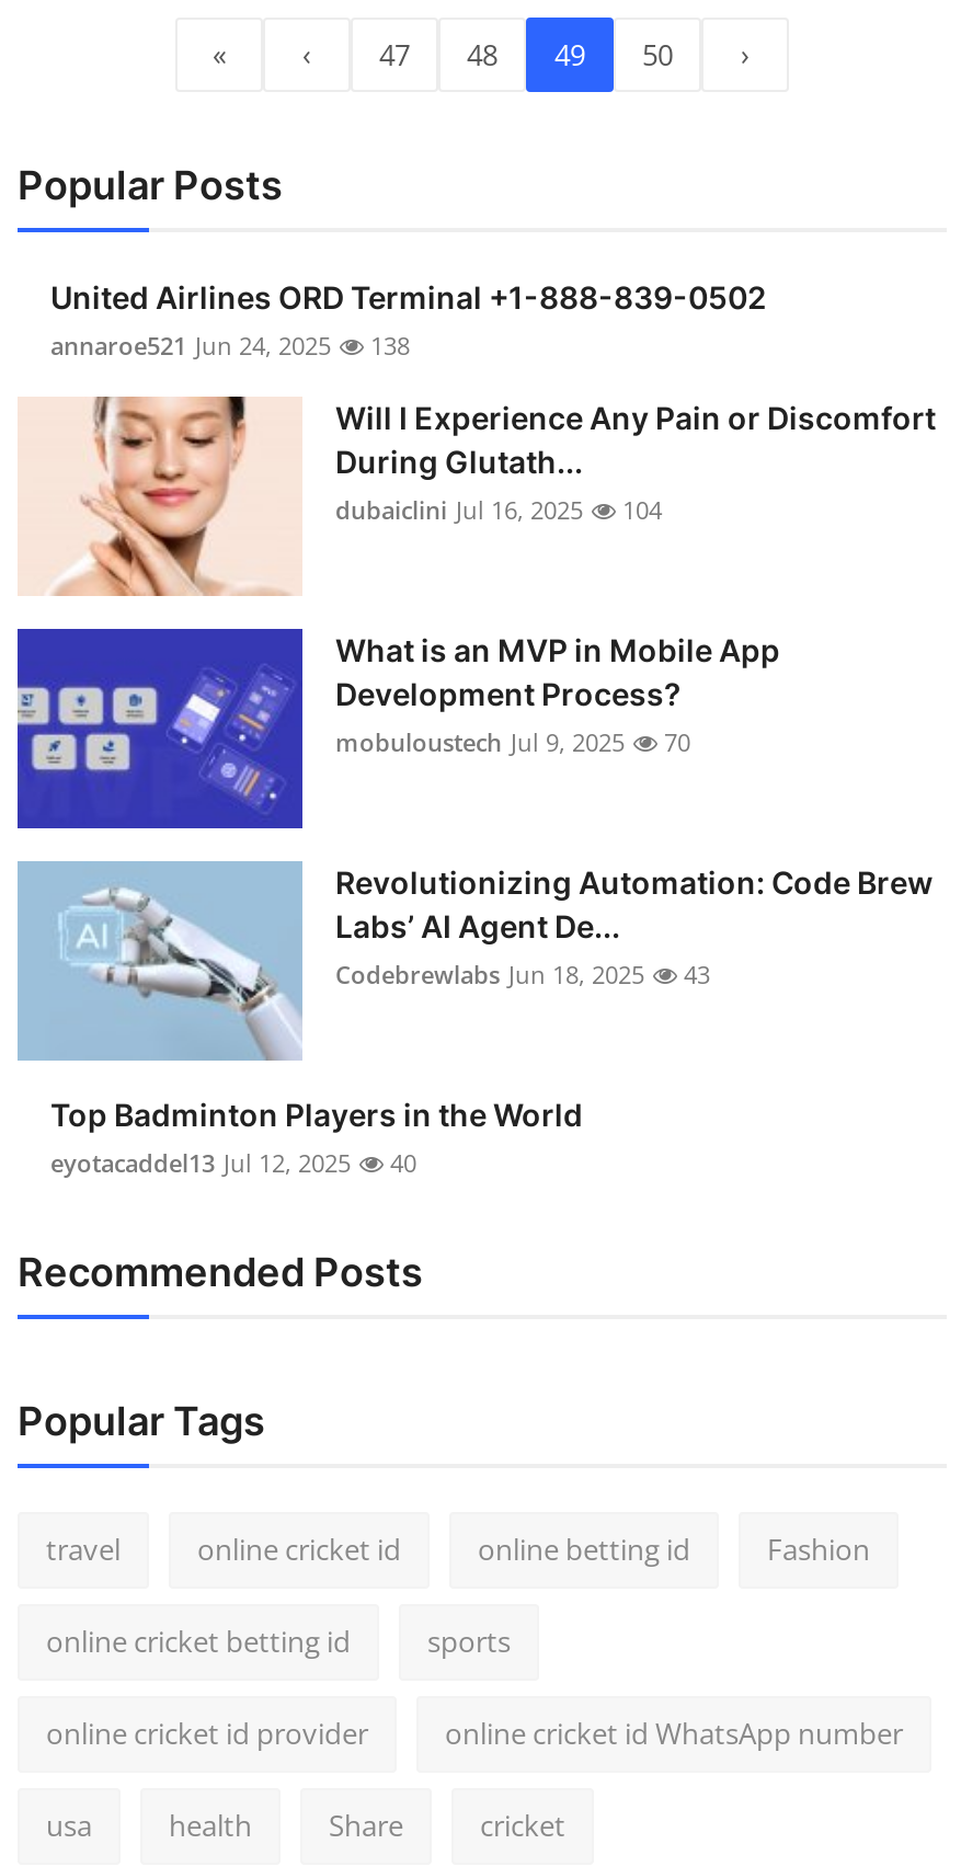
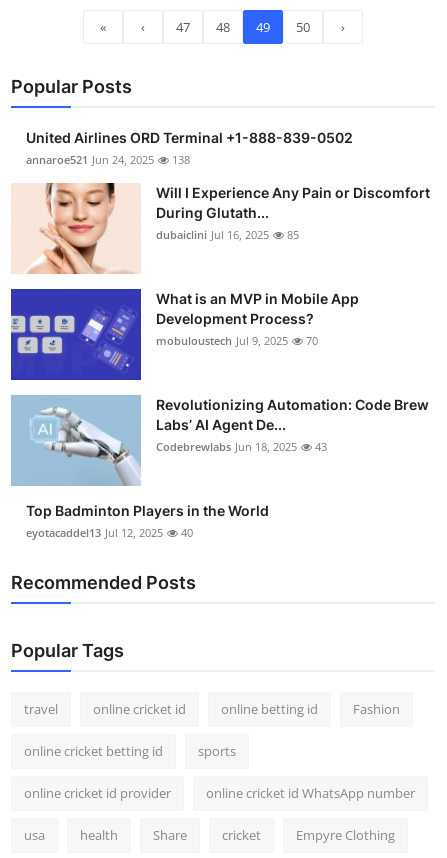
[335,493,662,526] dubaiclini Jul 16, 2025 104 -> [156,227,299,242] dubaiclini Jul 16, 2025 85
none -> [296,826,395,844] Empyre Clothing

